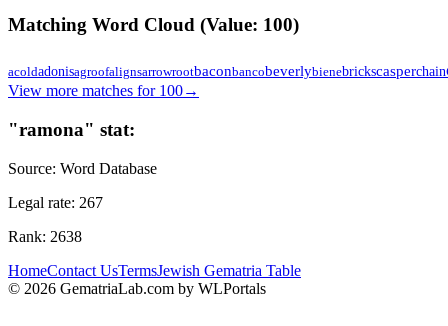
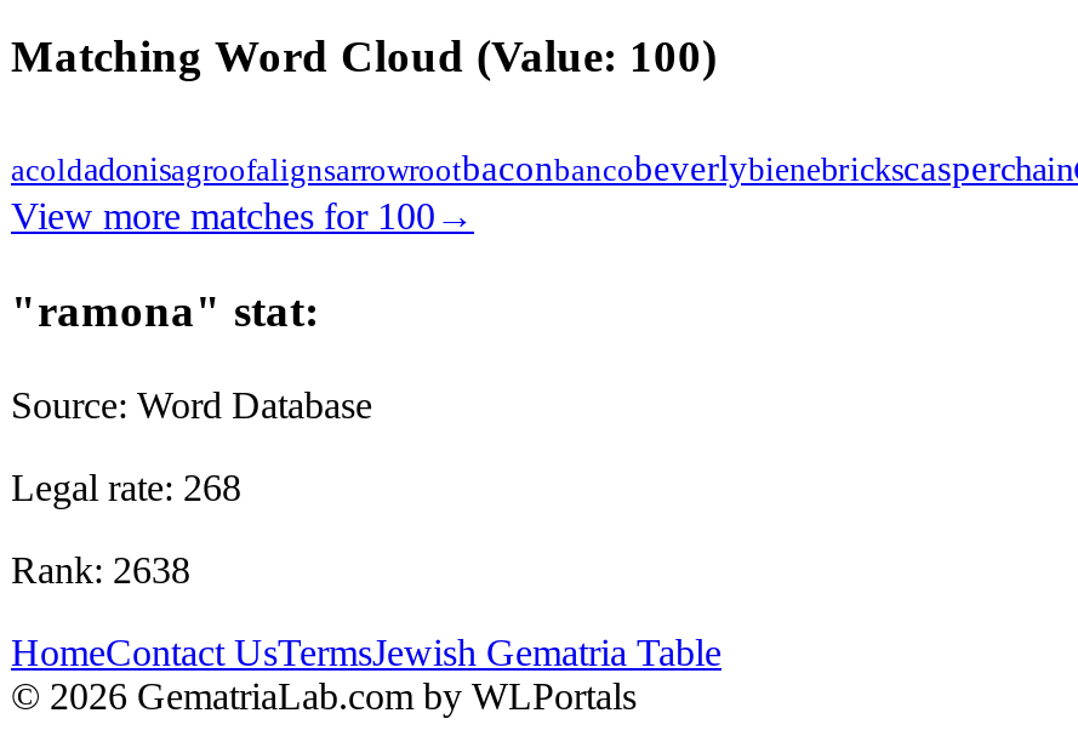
[8,193,103,210] Legal rate: 267 -> [11,466,241,507] Legal rate: 268

